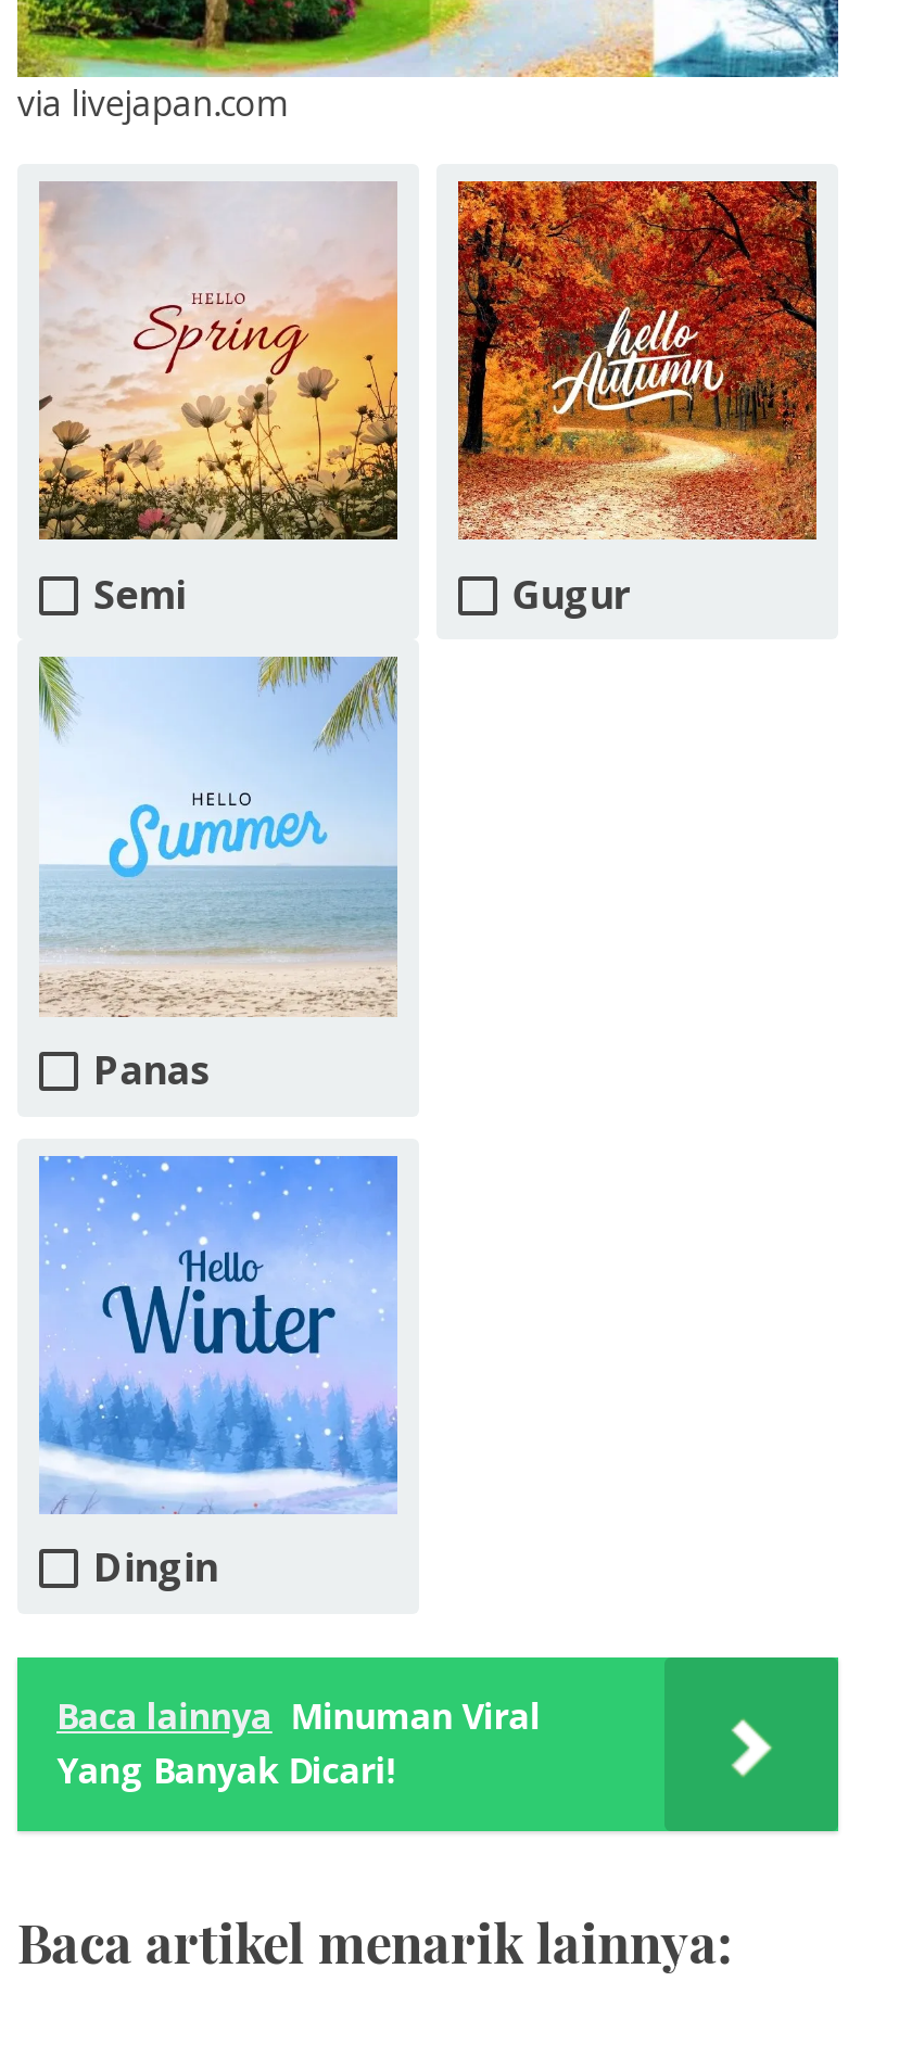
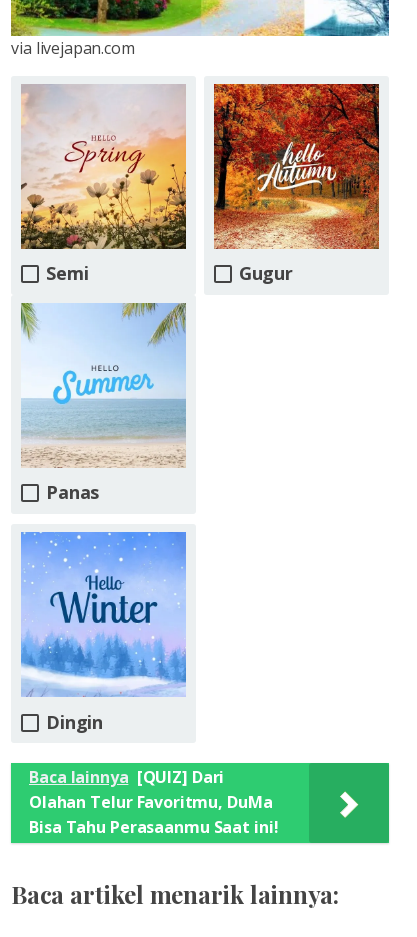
[56,1692,541,1794] Baca lainnya Minuman Viral | Yang Banyak Dicari! -> [29,766,278,838] Baca lainnya [QUIZ] Dari | Olahan Telur Favoritmu, DuMa | Bisa Tahu Perasaanmu Saat ini!

